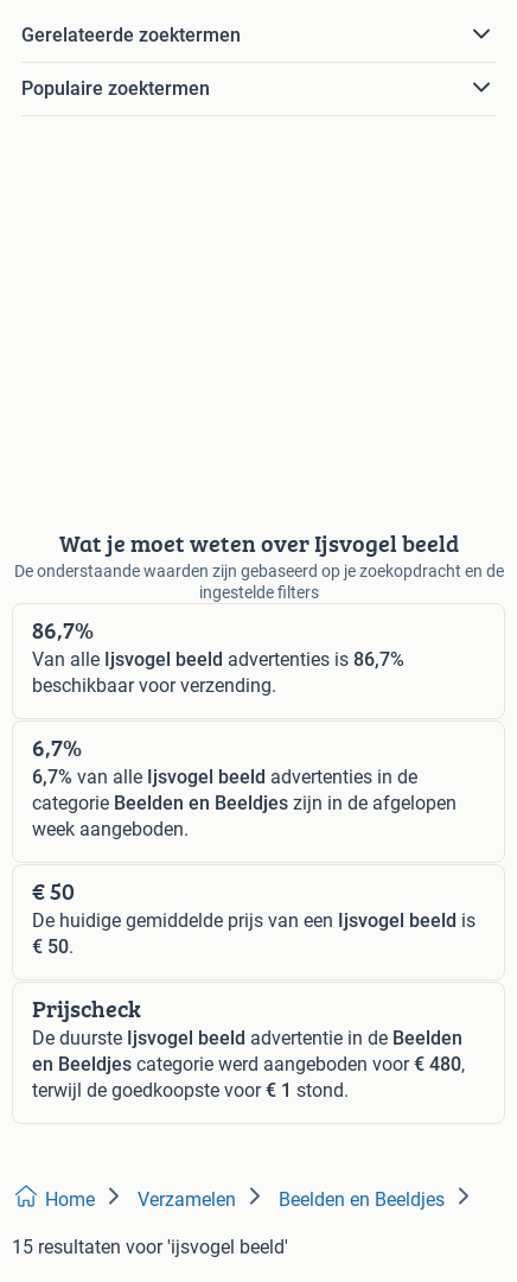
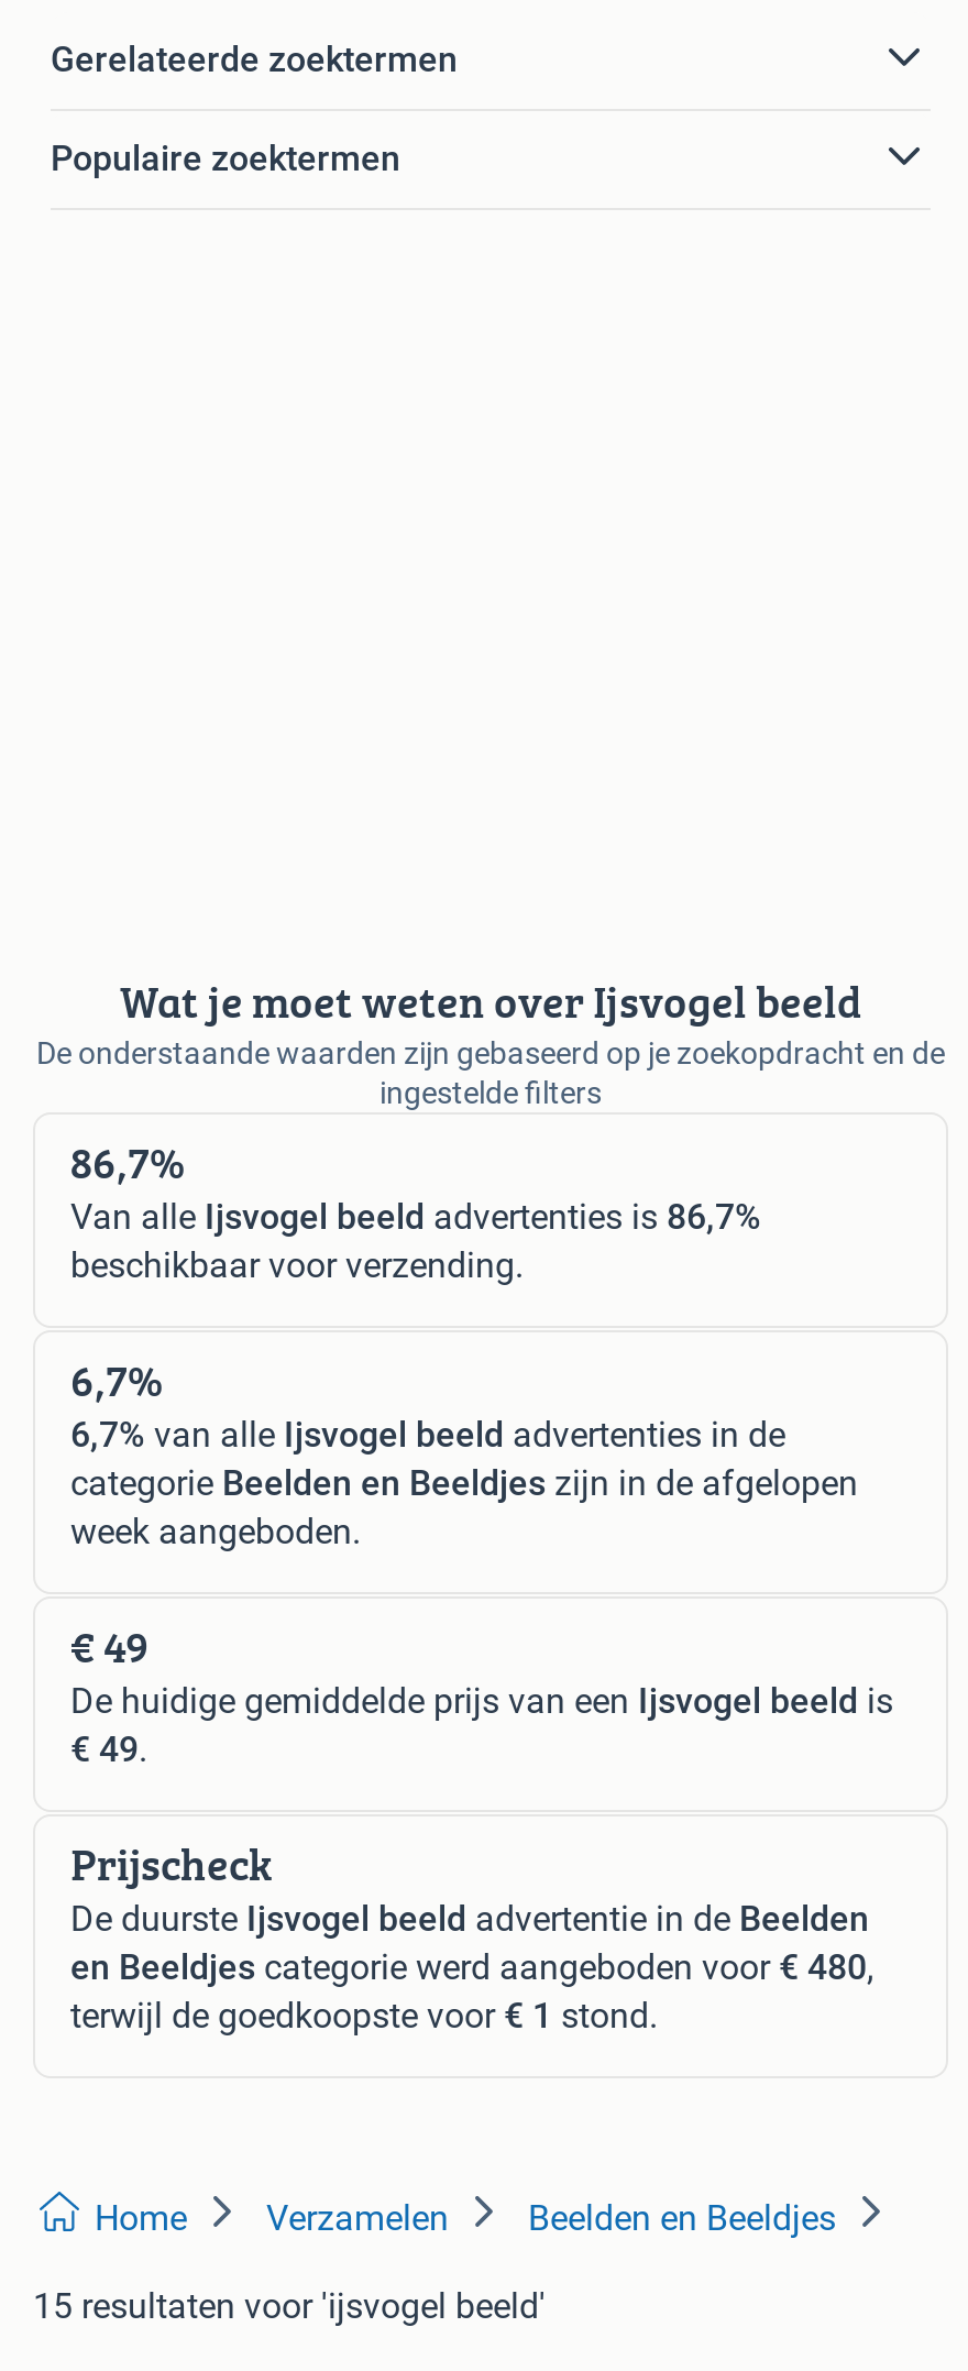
[32,874,75,908] € 50 -> [70,1614,150,1678] € 49
[32,935,74,958] € 50. -> [70,1728,147,1770] € 49.

